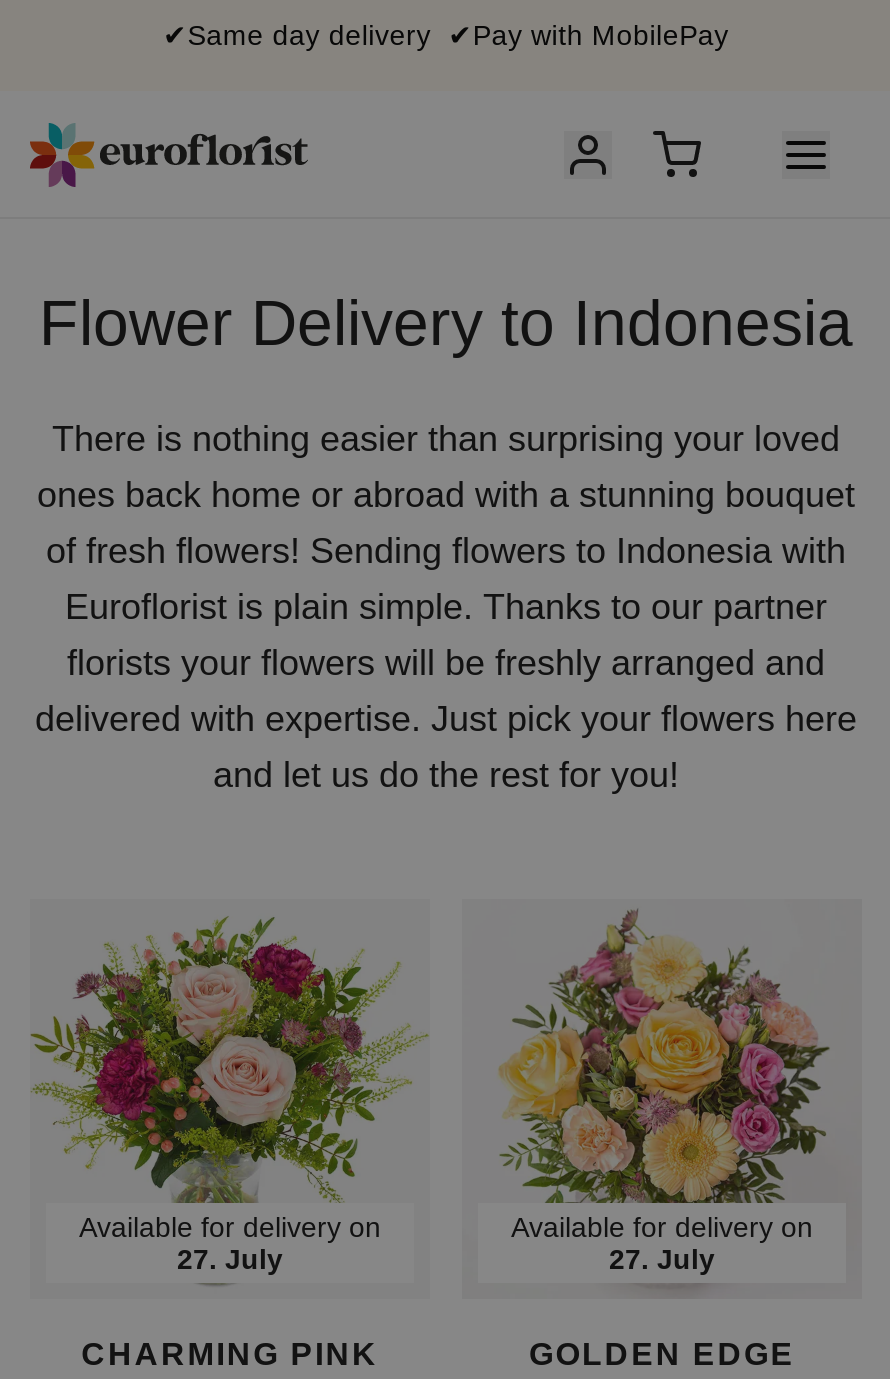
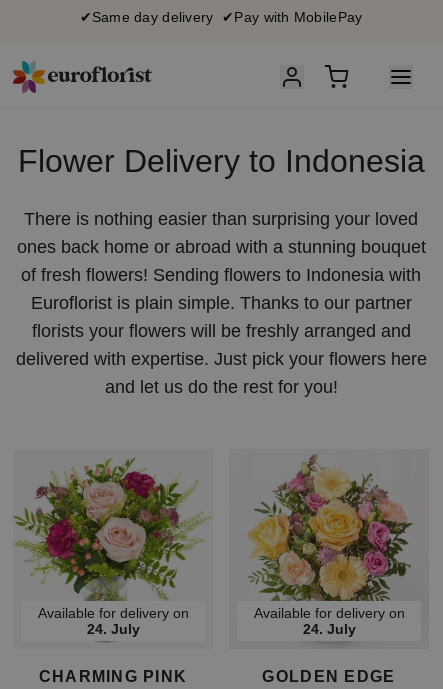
[177,1243,283,1275] 27. July -> [86,621,139,637] 24. July
[609,1243,715,1275] 27. July -> [302,621,355,637] 24. July

